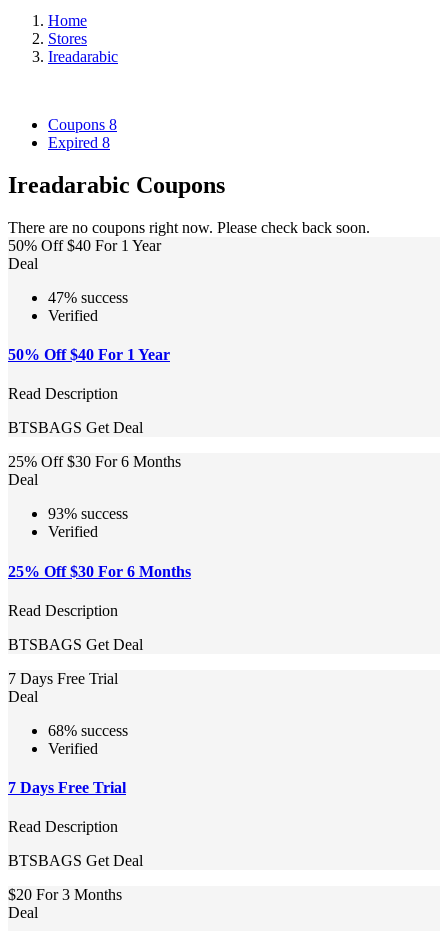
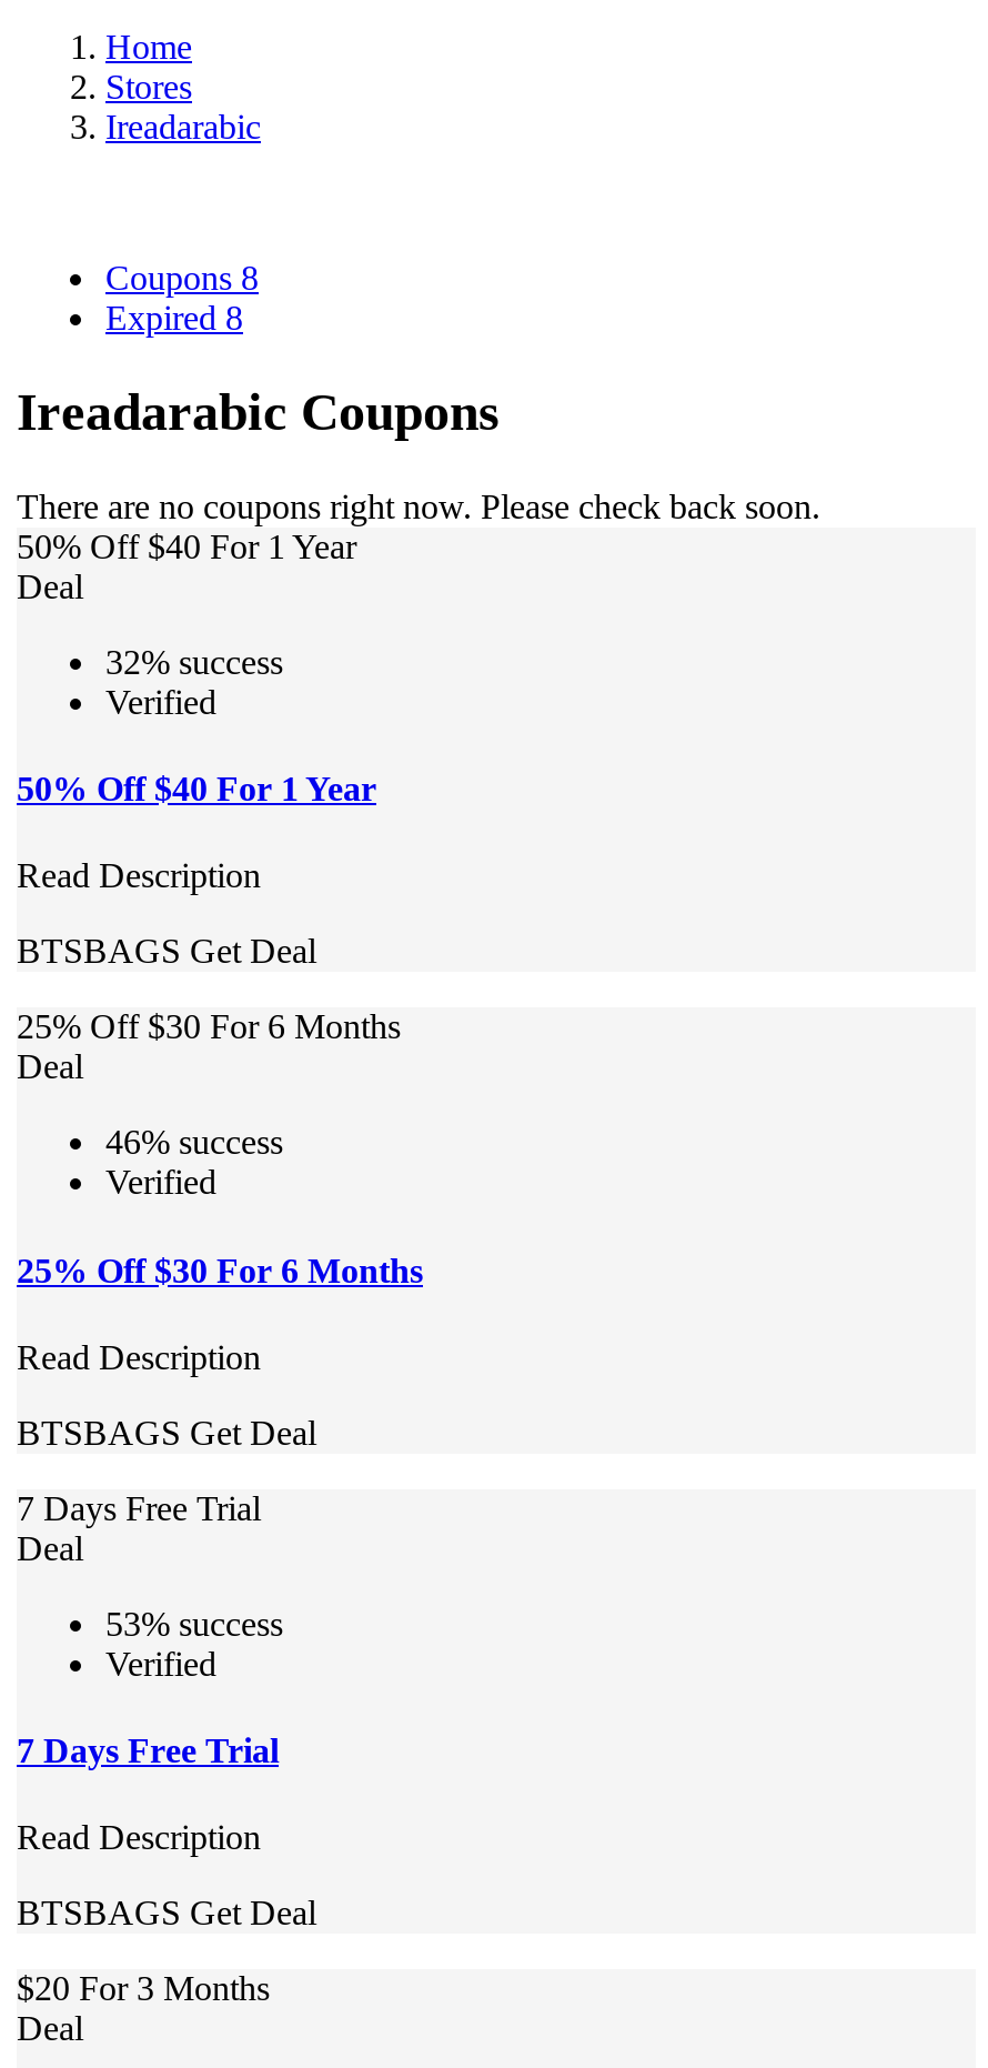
[48,289,128,306] 47% success -> [105,643,283,680] 32% success
[48,505,128,522] 93% success -> [105,1124,283,1161] 46% success
[48,722,128,739] 68% success -> [105,1605,283,1642] 53% success

